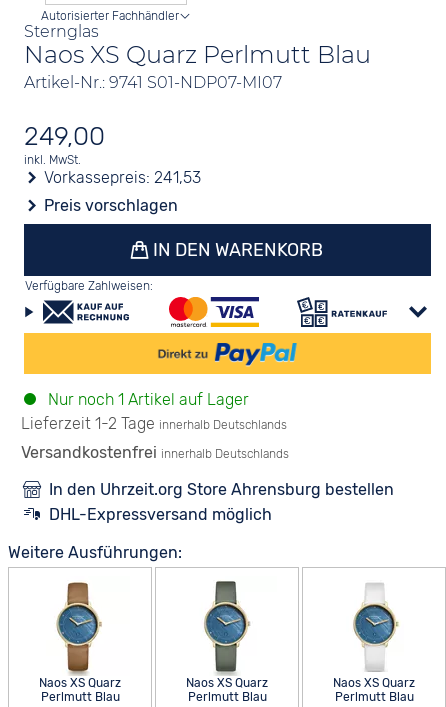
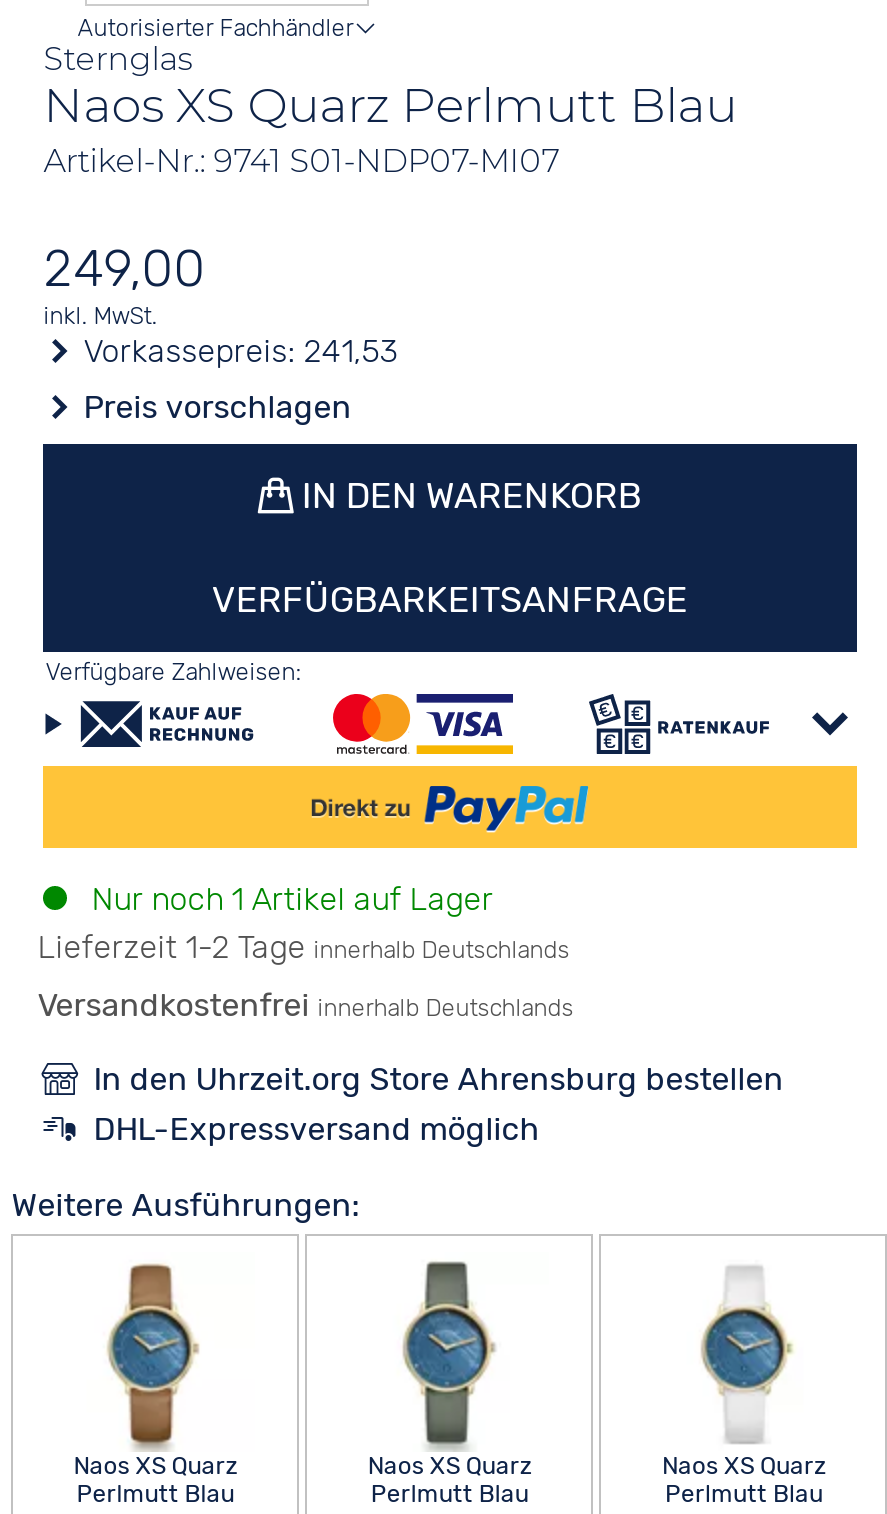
none -> [212,578,688,622] VERFÜGBARKEITSANFRAGE

